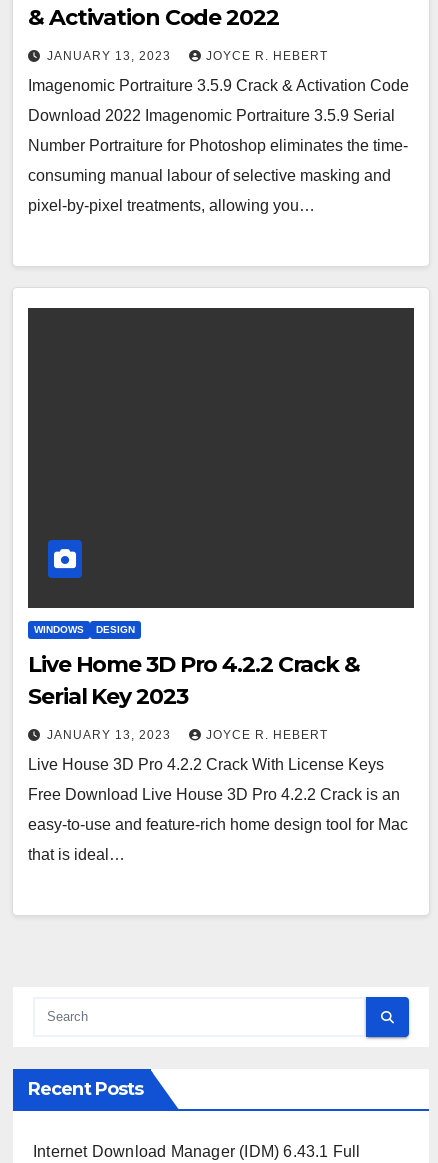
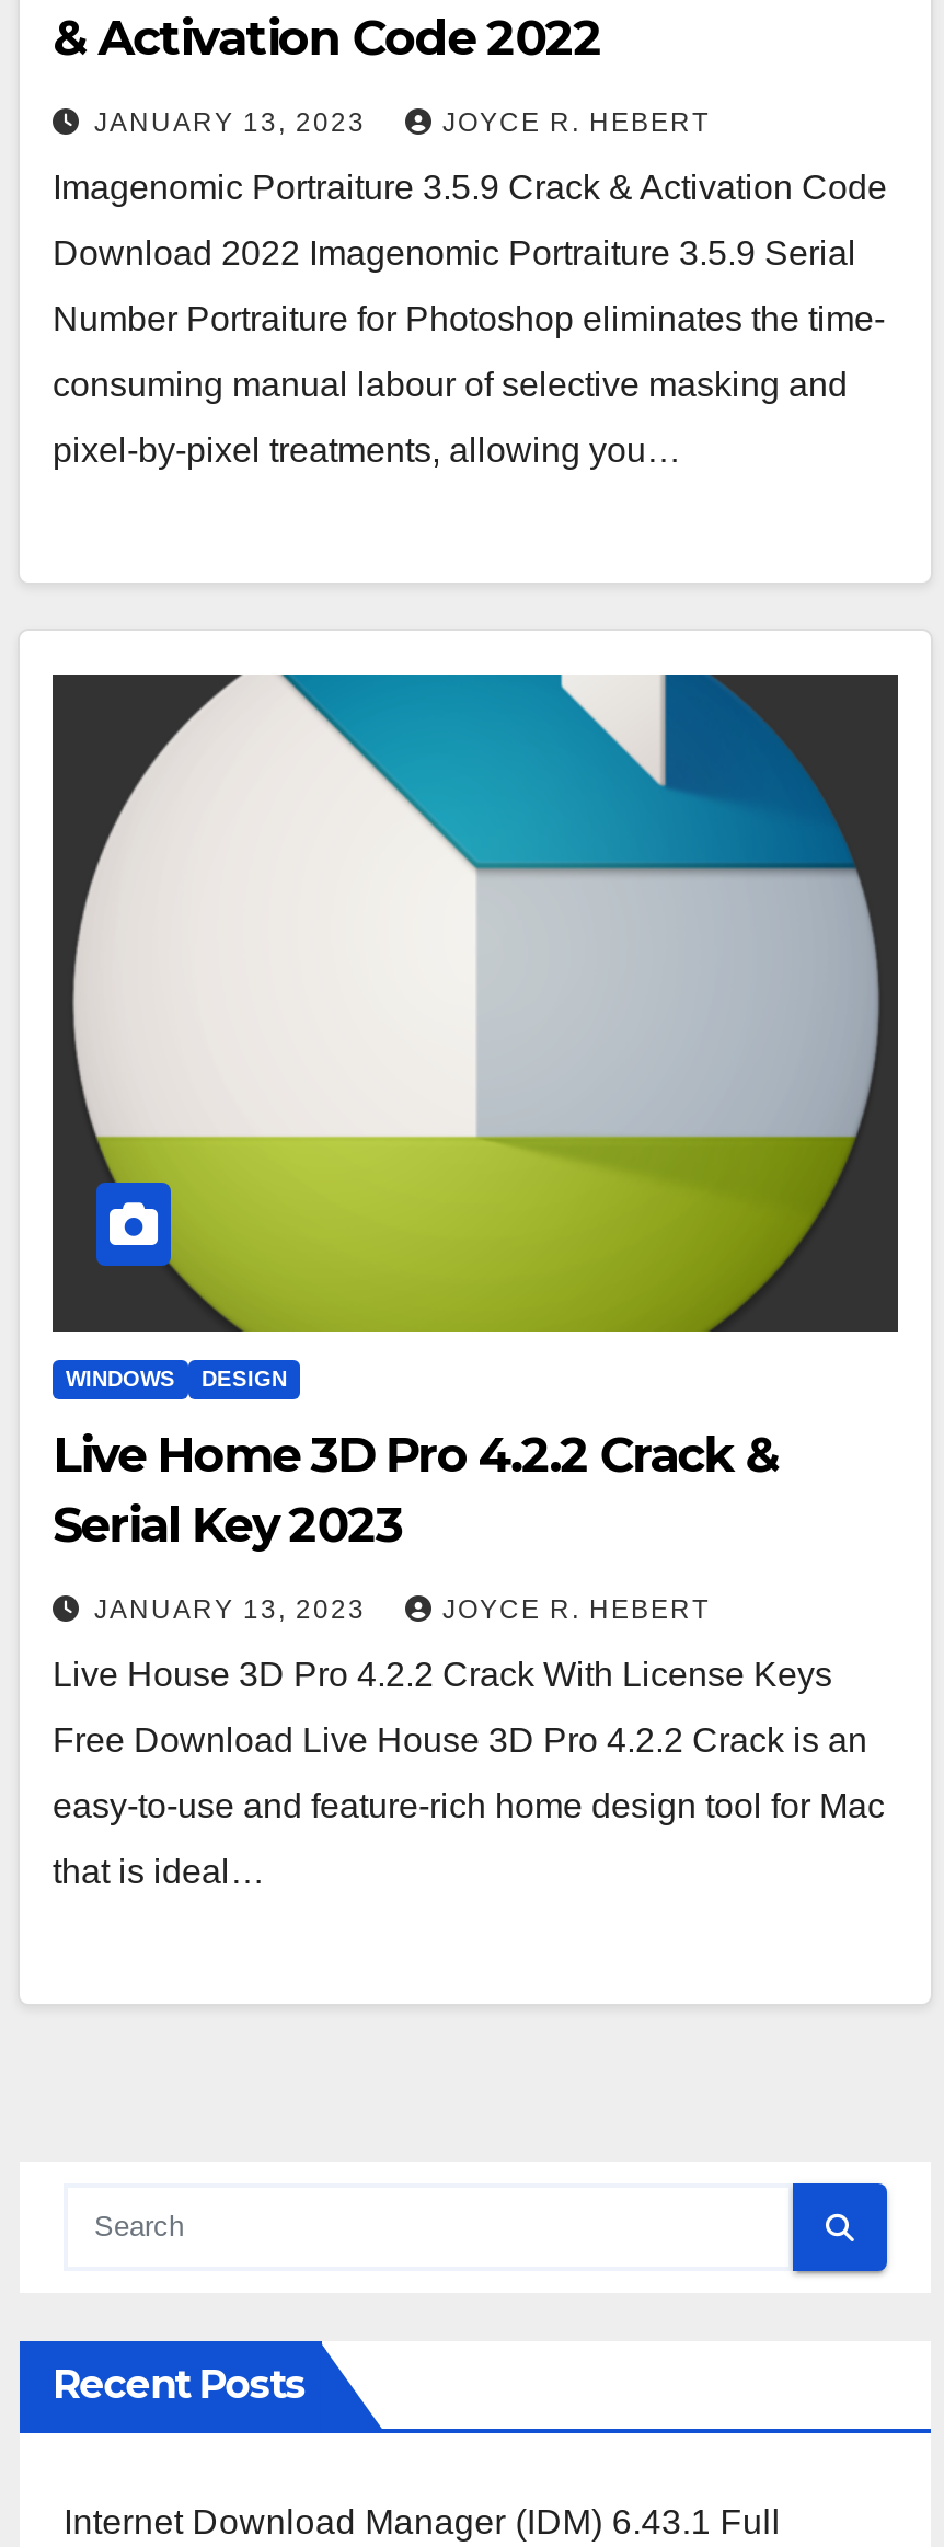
none -> [70,672,880,1334] [image]

